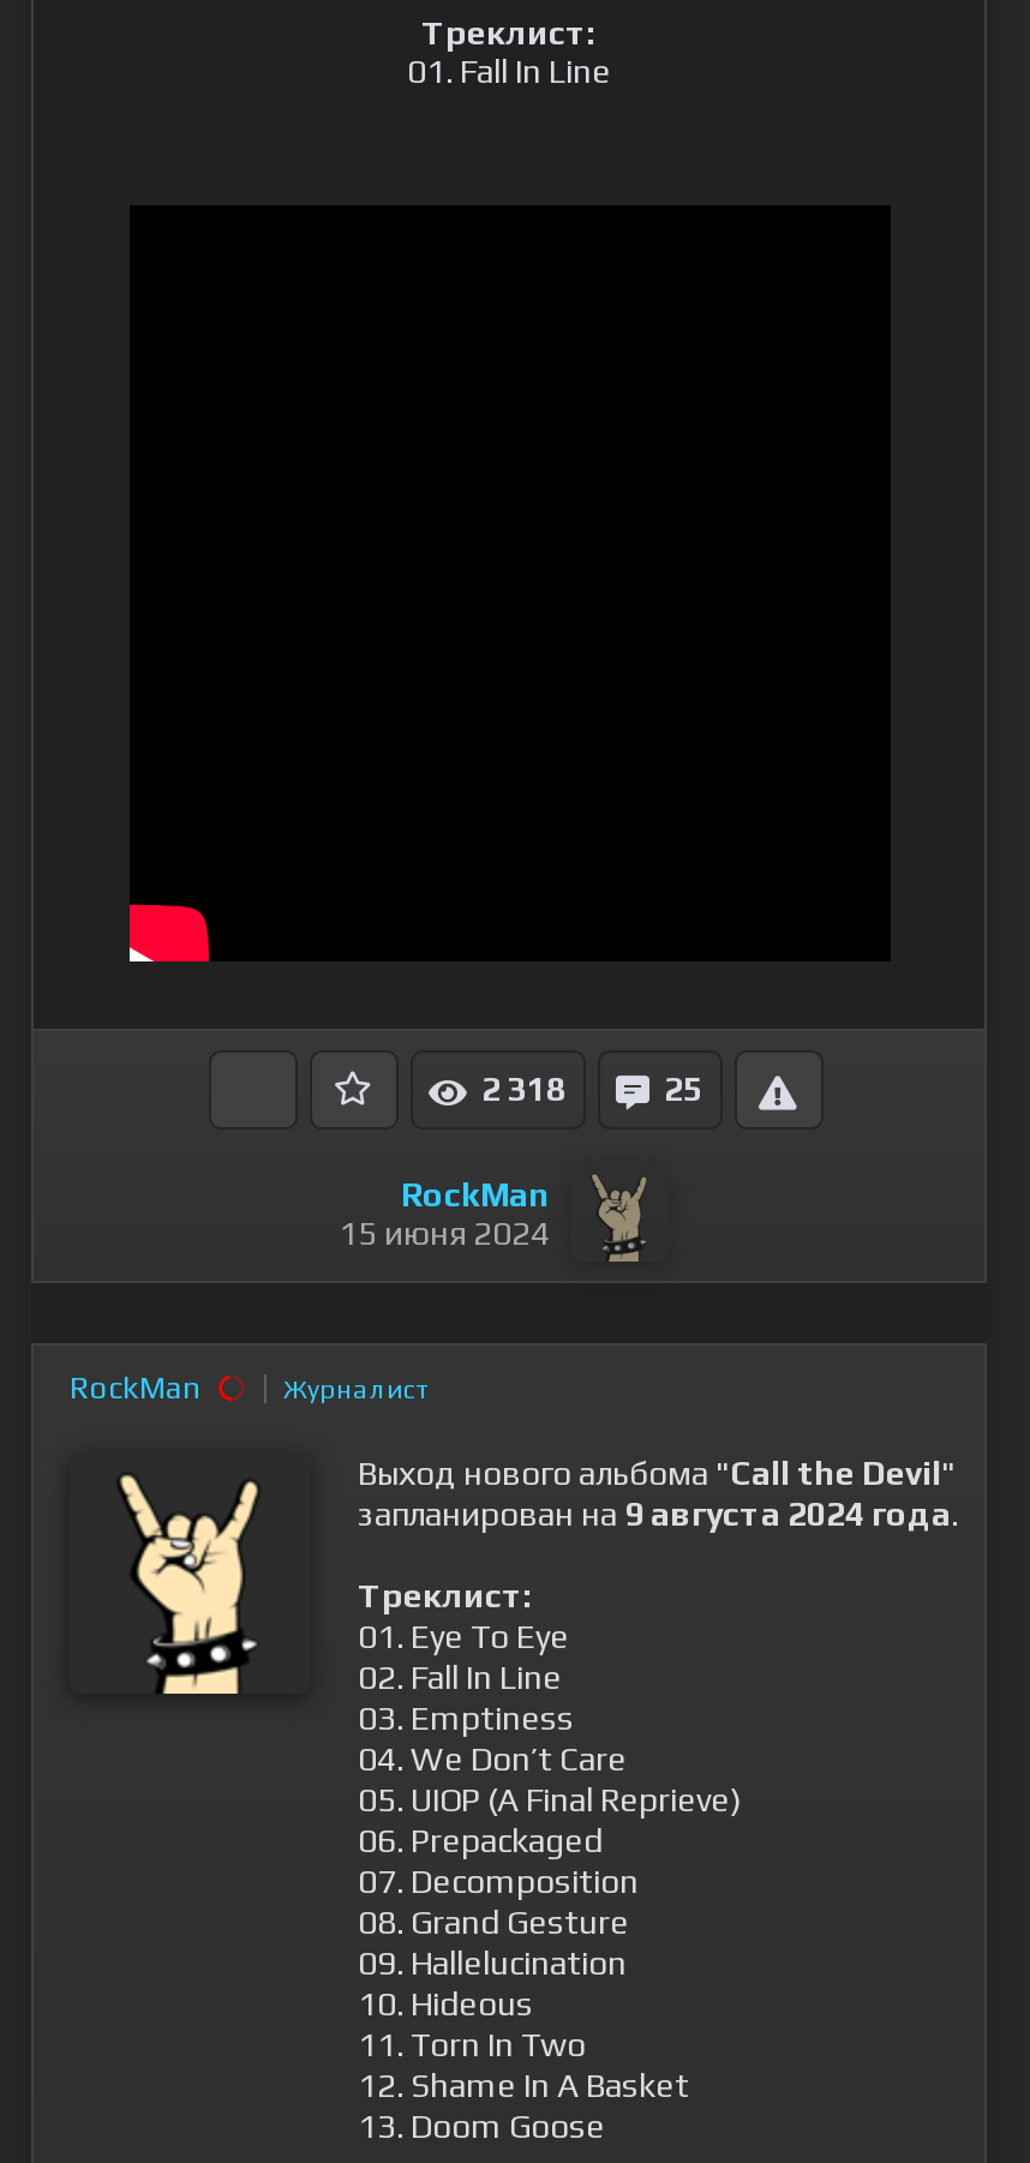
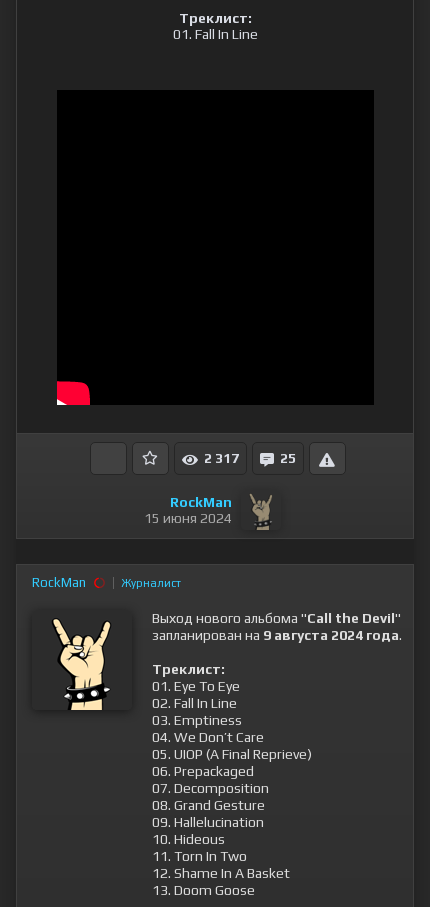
[474,1069,565,1108] 2 318 -> [200,450,238,466] 2 317

